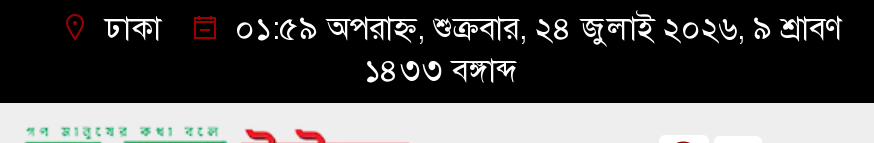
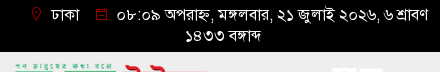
[227,9,843,49] ০১:৫৯ অপরাহ্ন, শুক্রবার, ২৪ জুলাই ২০২৬, ৯ শ্রাবণ -> [112,5,428,25] ০৮:০৯ অপরাহ্ন, মঙ্গলবার, ২১ জুলাই ২০২৬, ৬ শ্রাবণ

